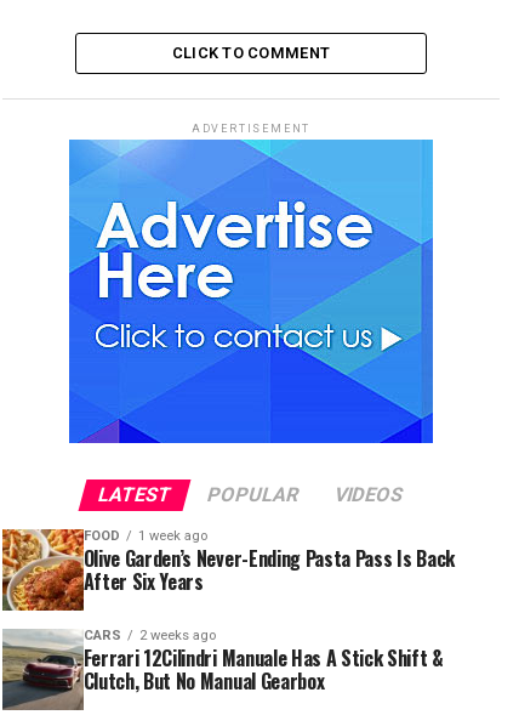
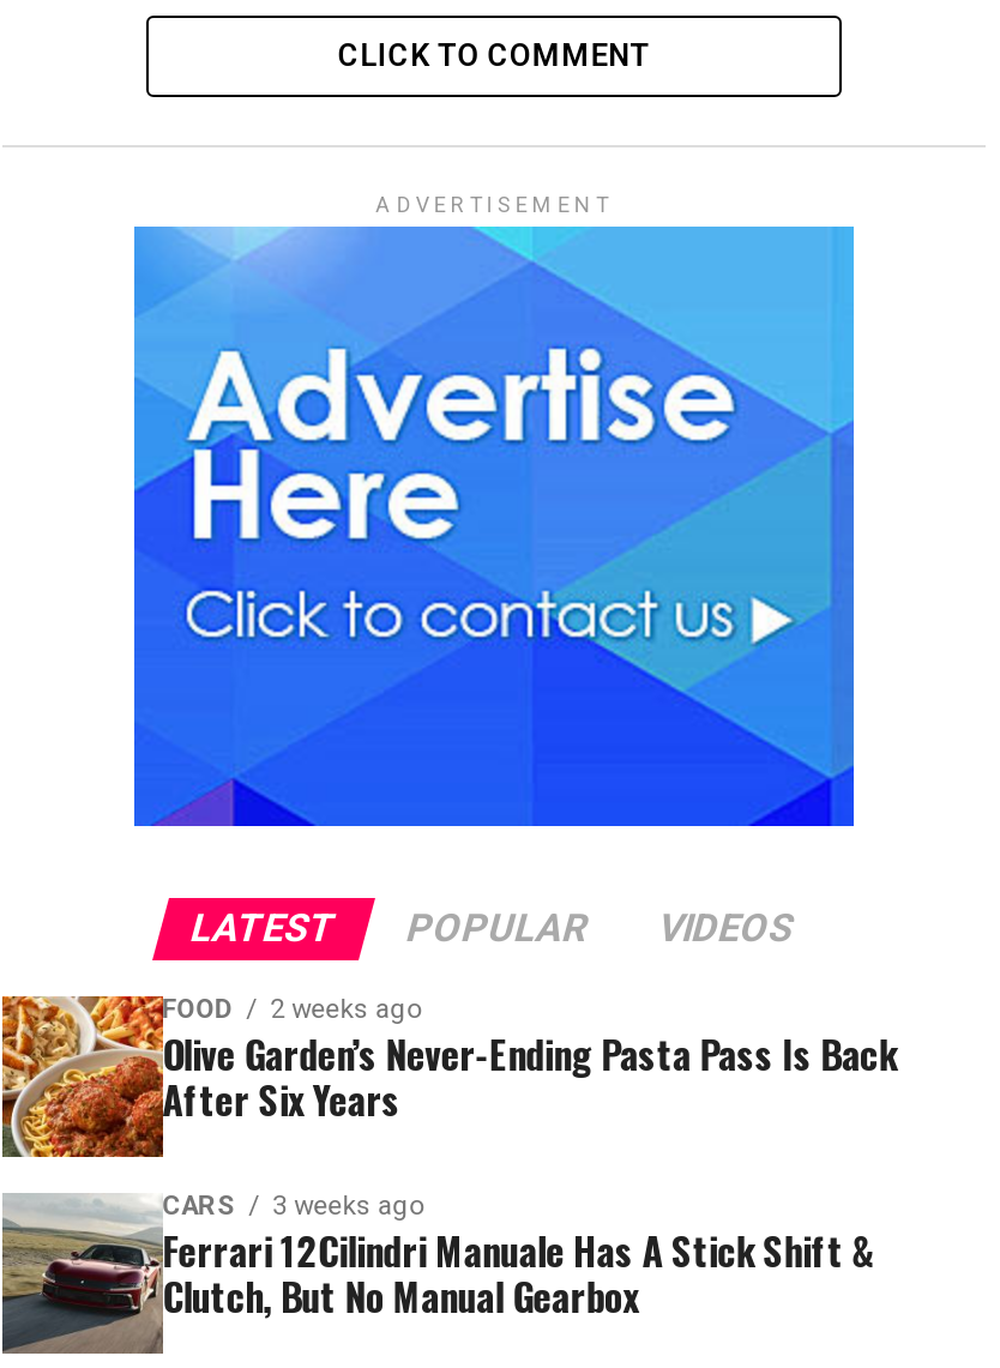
[83,528,207,543] FOOD 1 week ago -> [162,993,421,1024] FOOD 2 weeks ago
[83,627,215,643] CARS 2 weeks ago -> [162,1190,424,1221] CARS 3 weeks ago

